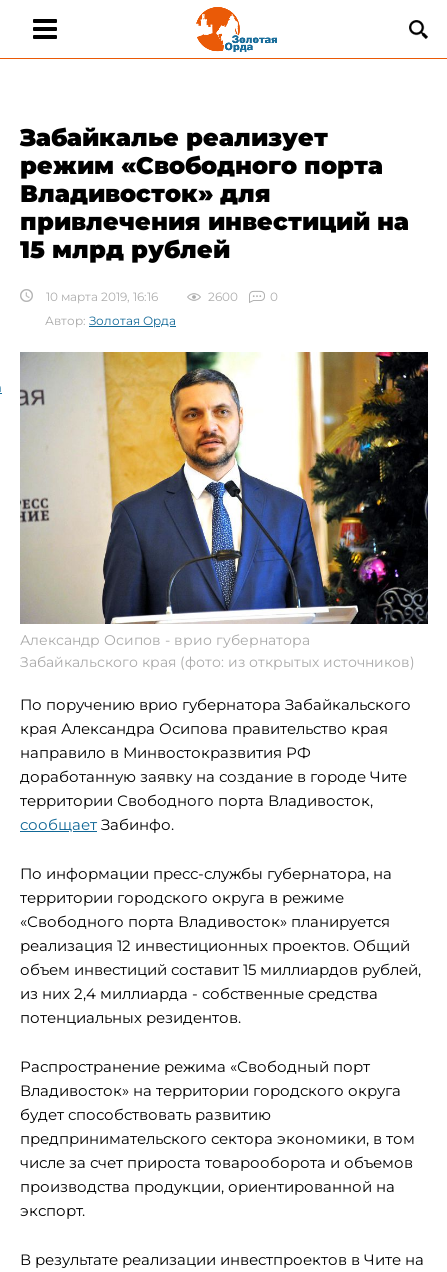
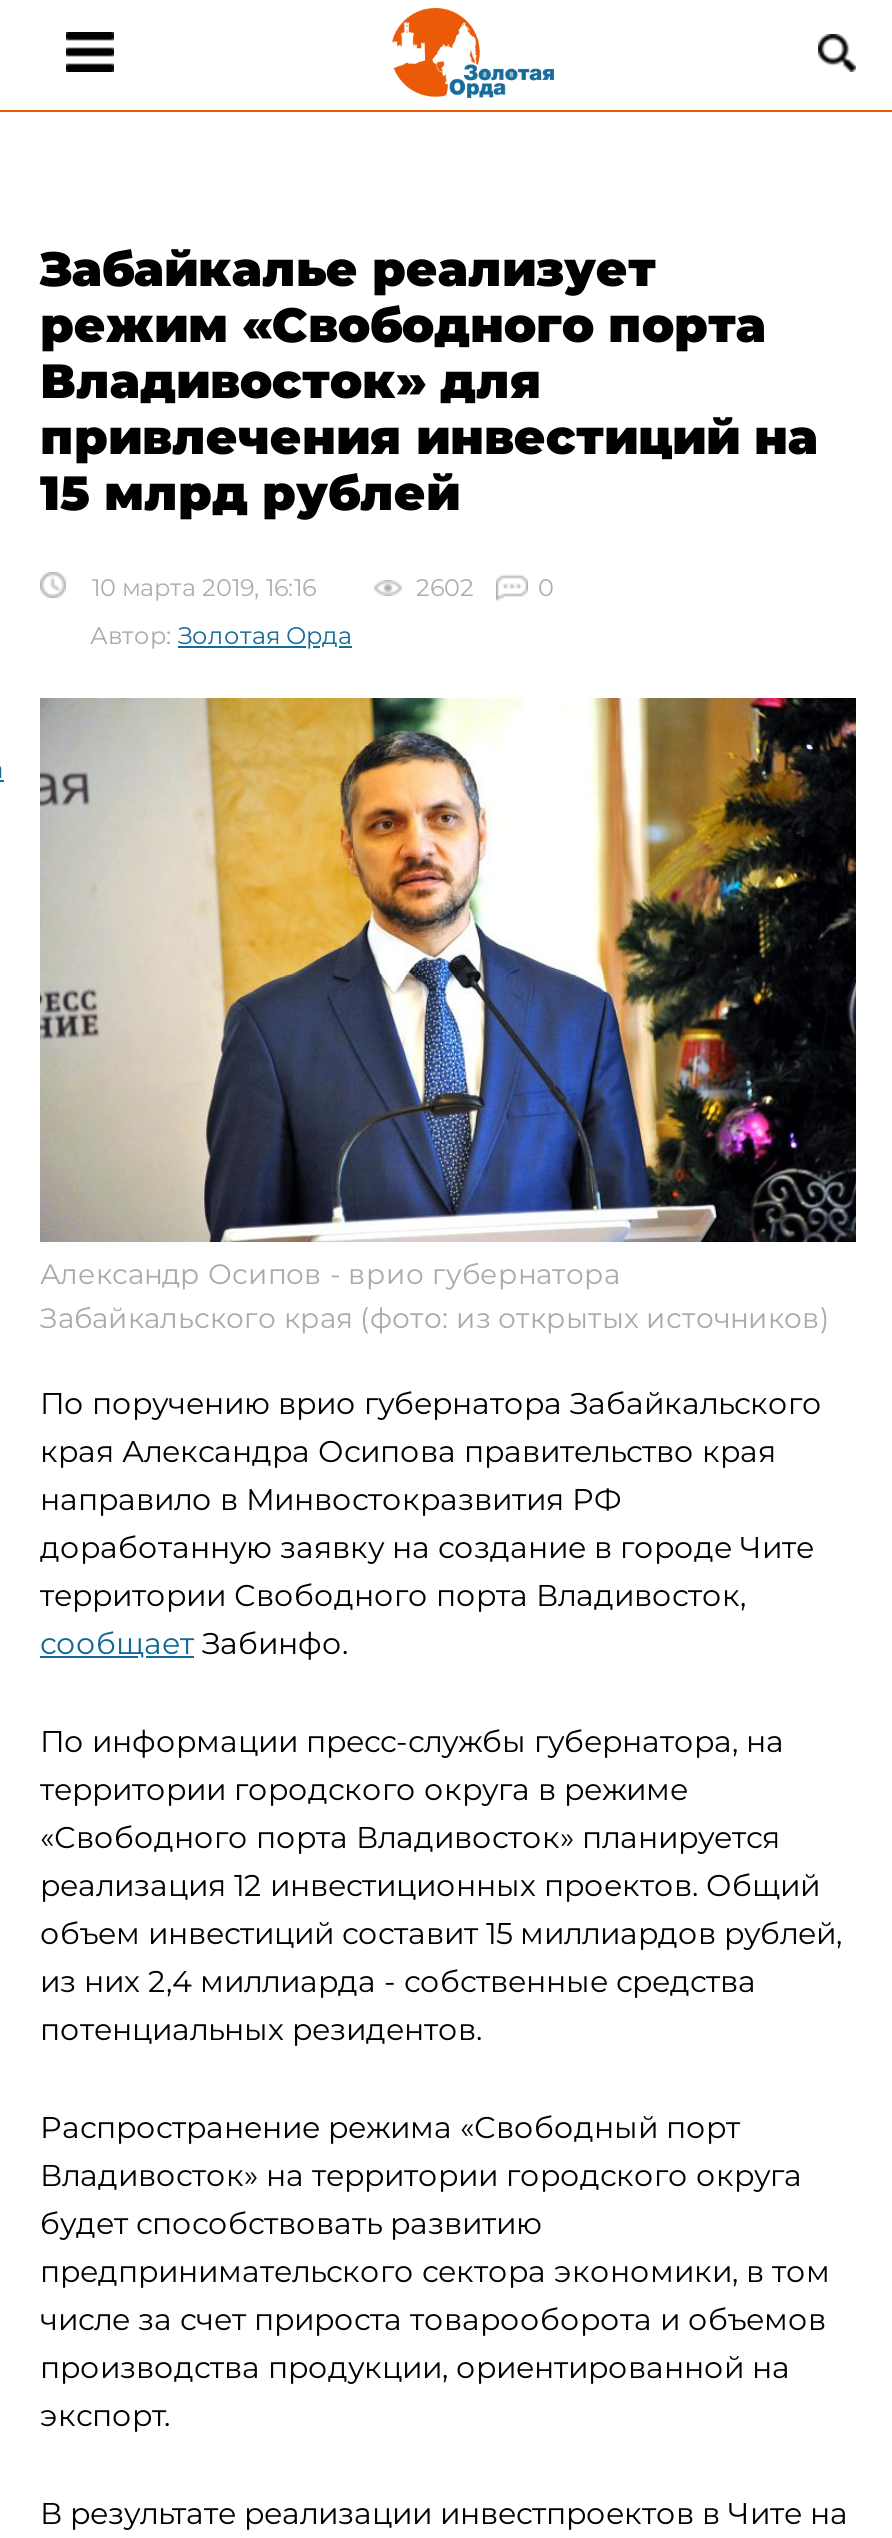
[208,289,238,304] 2600 -> [416,572,474,602] 2602

